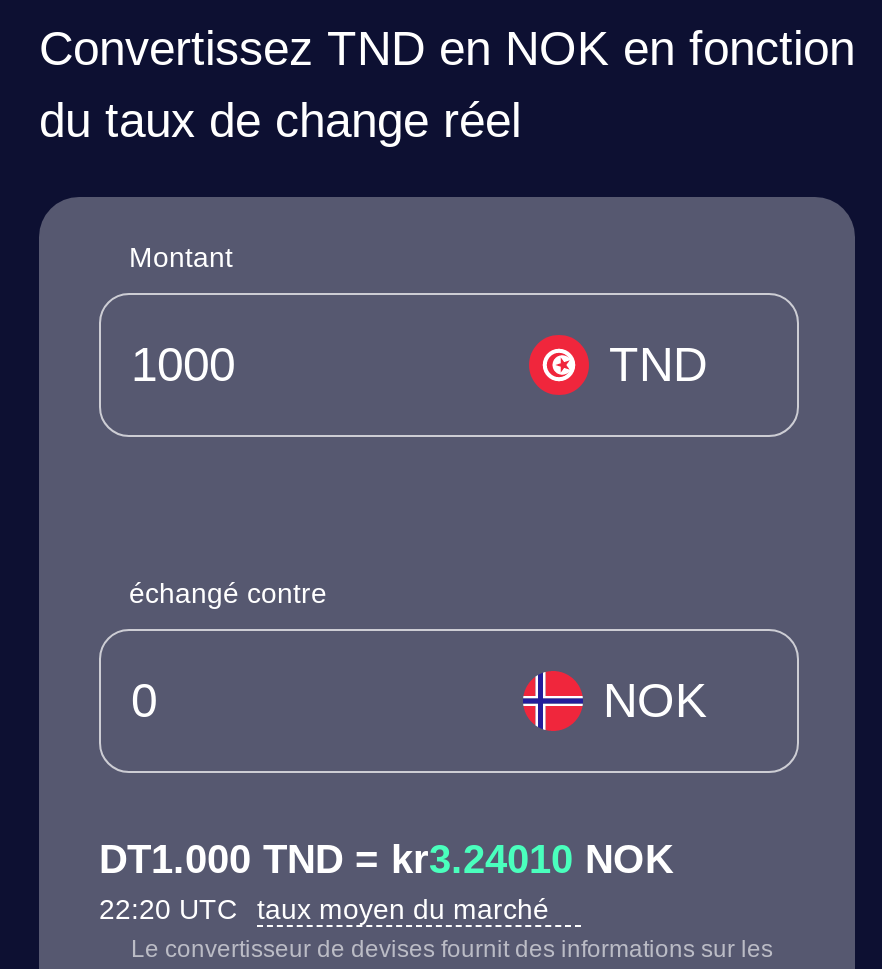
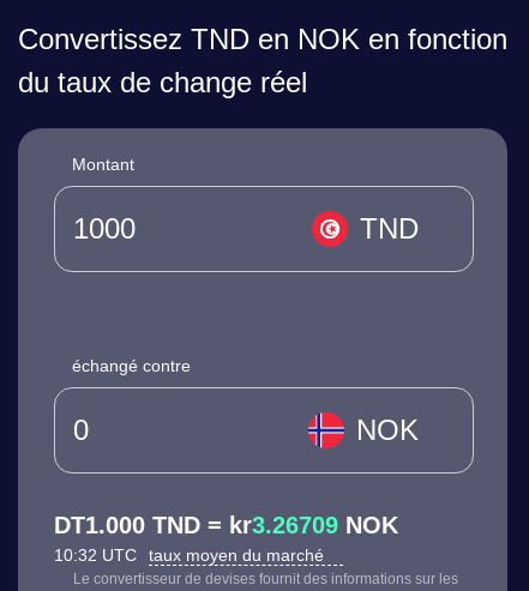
[99,837,673,881] DT1.000 TND = kr3.24010 NOK -> [54,512,398,538] DT1.000 TND = kr3.26709 NOK
[99,893,557,925] 22:20 UTC taux moyen du marché -> [54,545,329,565] 10:32 UTC taux moyen du marché

